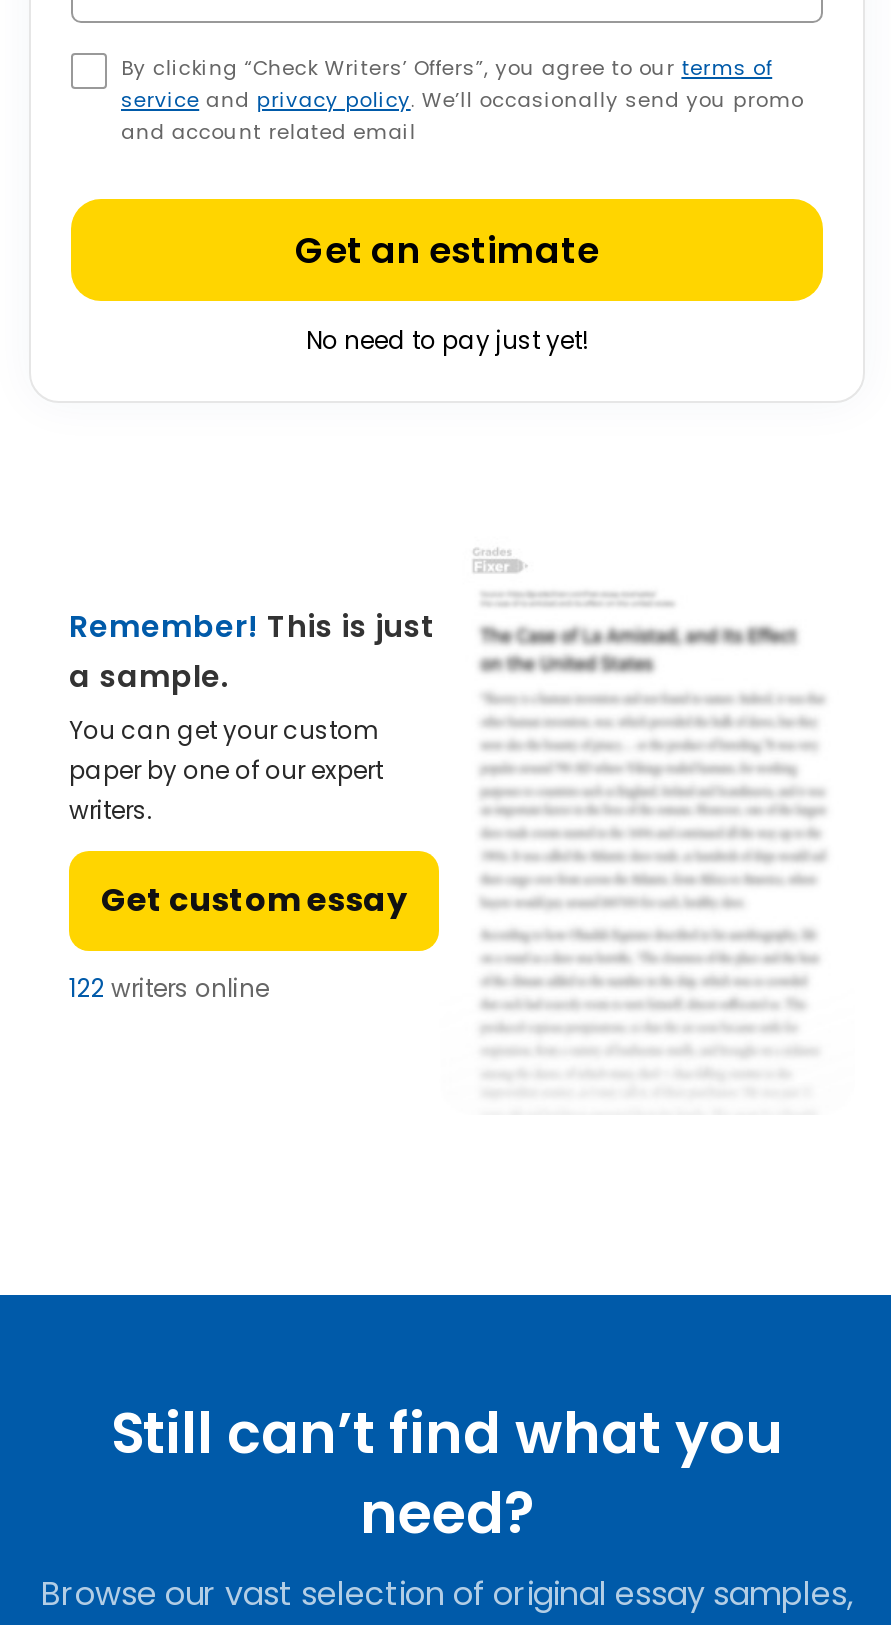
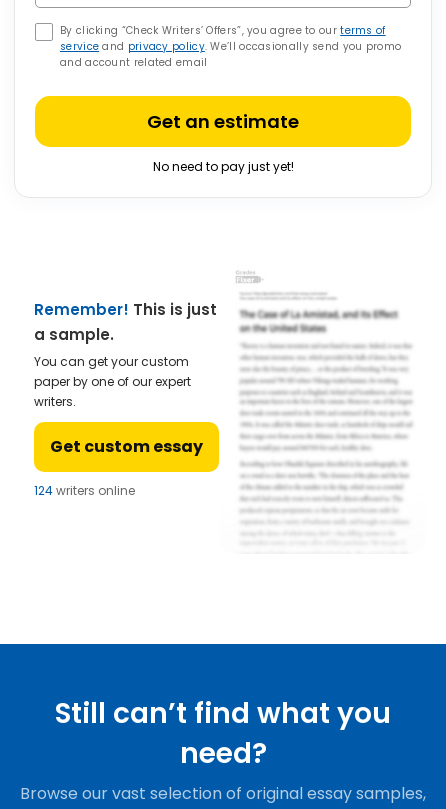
[69,971,269,1005] 122 writers online -> [34,482,135,499] 124 writers online

